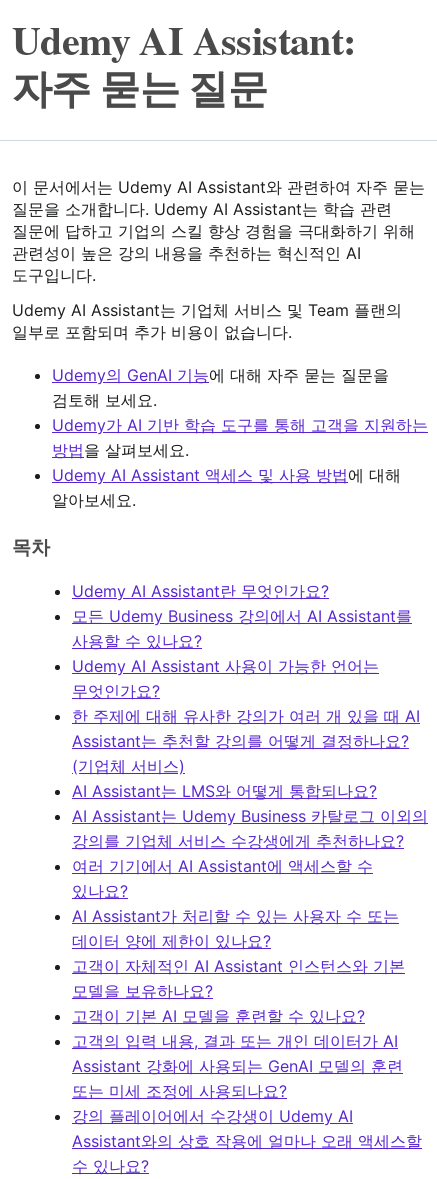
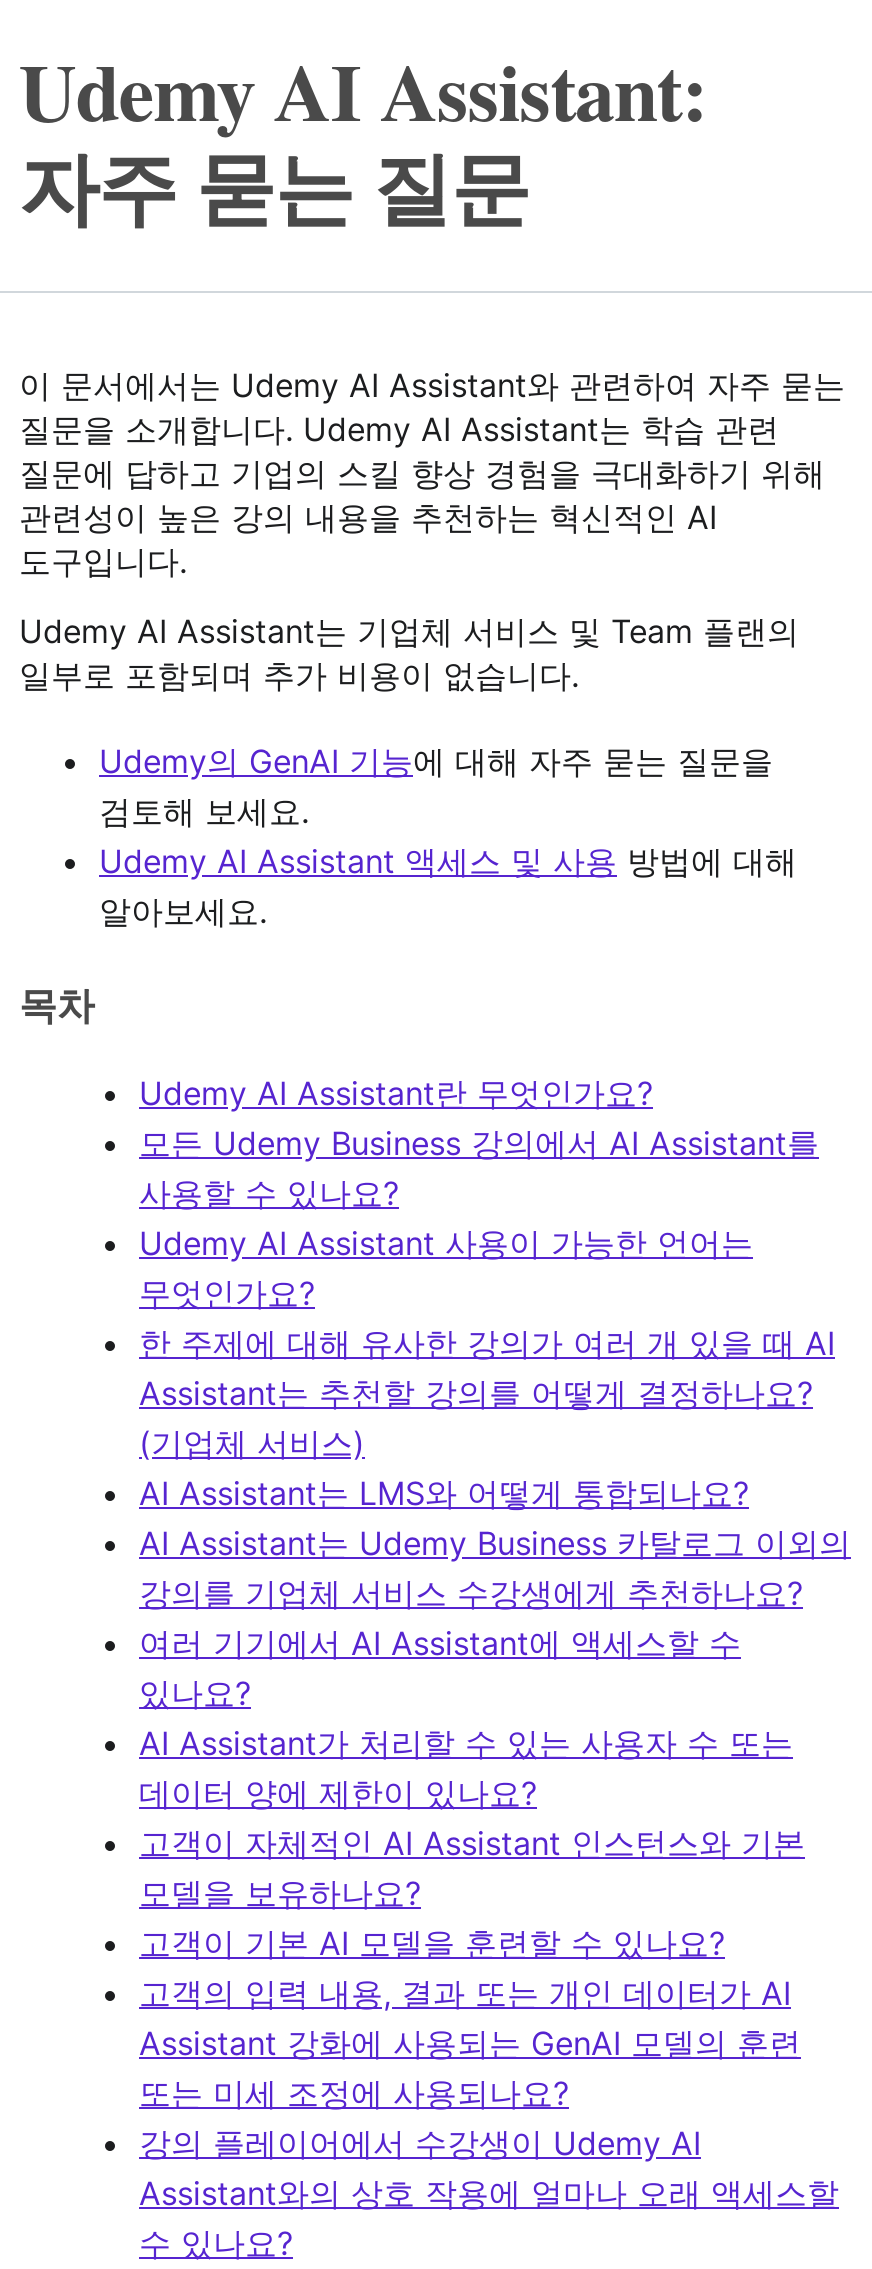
[52,415,428,485] Udemy가 AI 기반 학습 도구를 통해 고객을 지원하는 | 방법을 살펴보세요. | Udemy AI Assistant 액세스 및 사용 방법에 대해 -> [99,841,797,881] Udemy AI Assistant 액세스 및 사용 방법에 대해

